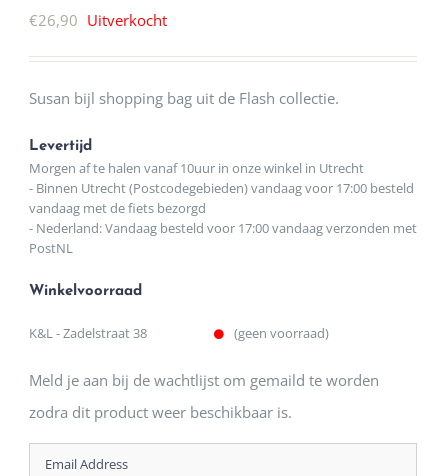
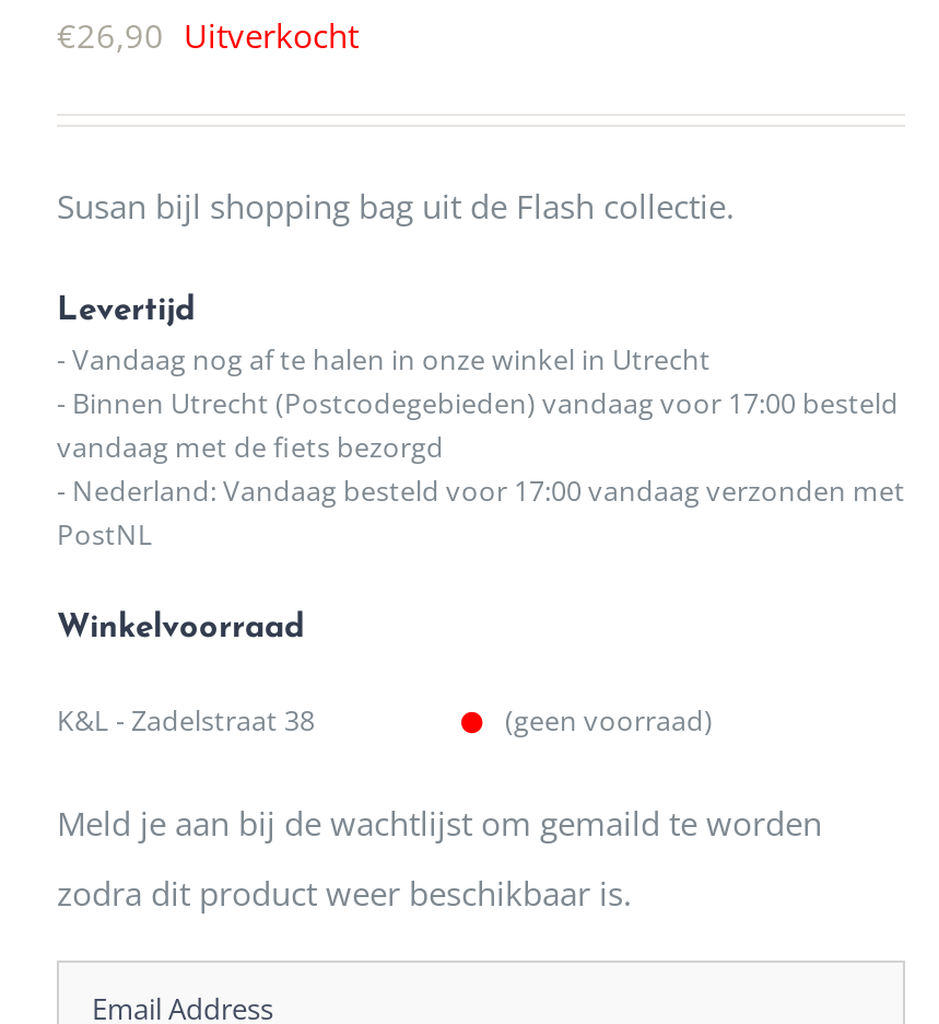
[29,160,364,177] Morgen af te halen vanaf 10uur in onze winkel in Utrecht -> [57,341,711,378] - Vandaag nog af te halen in onze winkel in Utrecht

